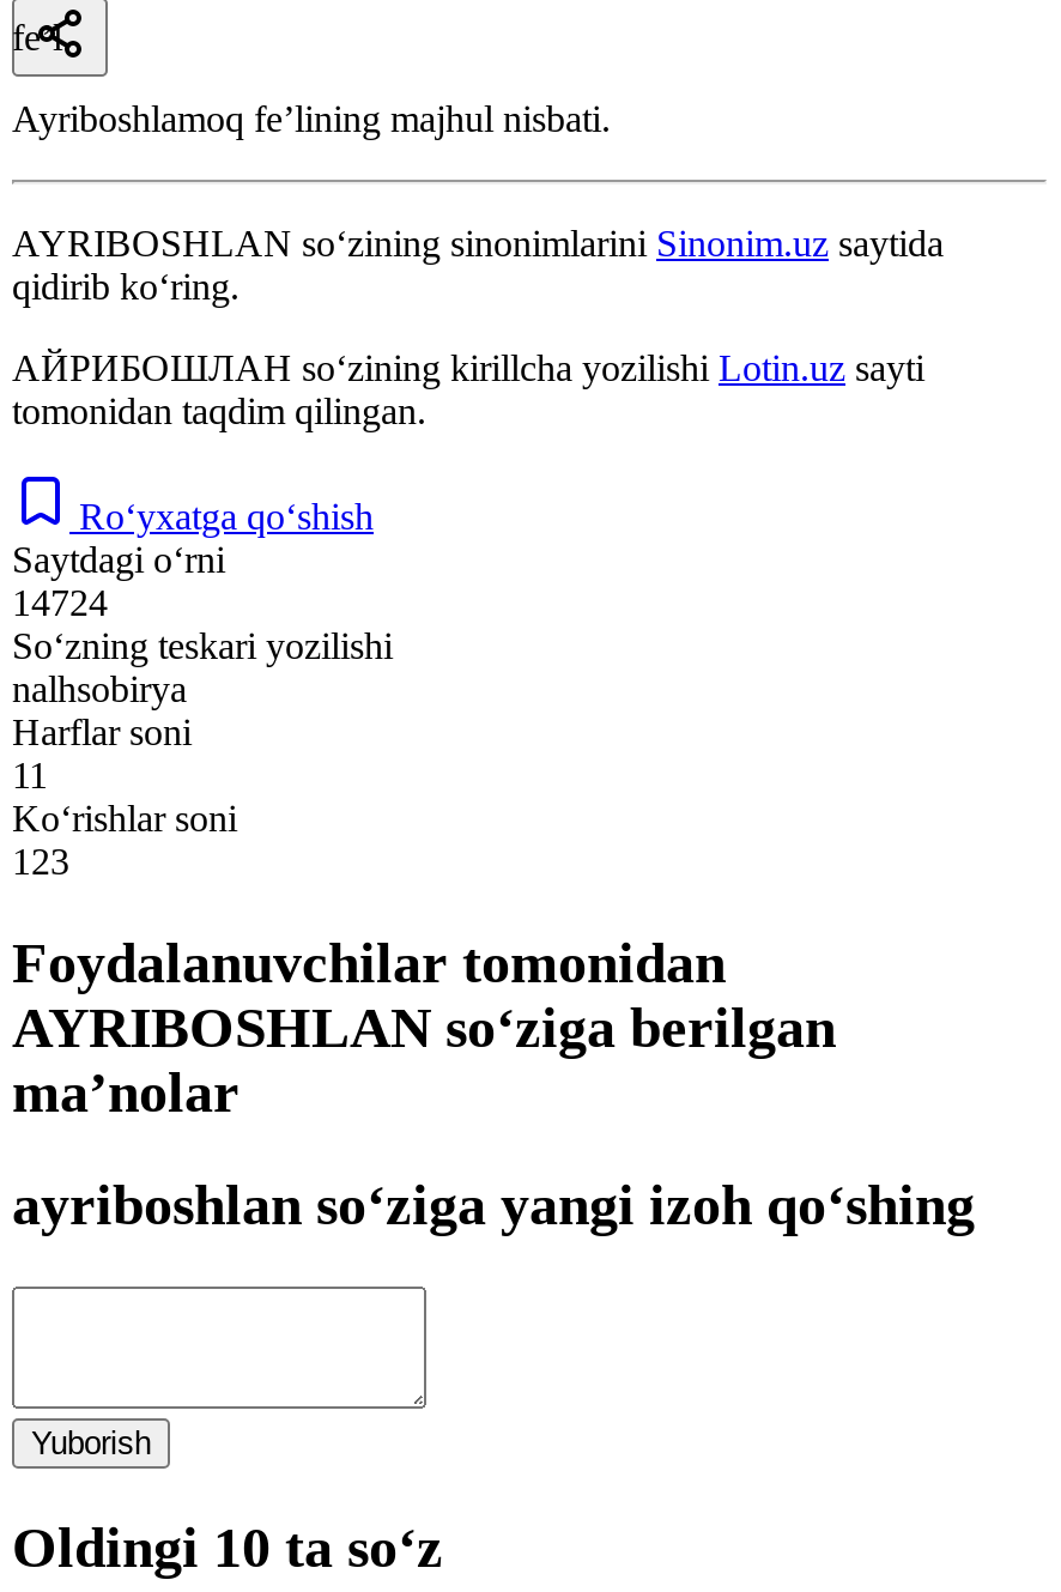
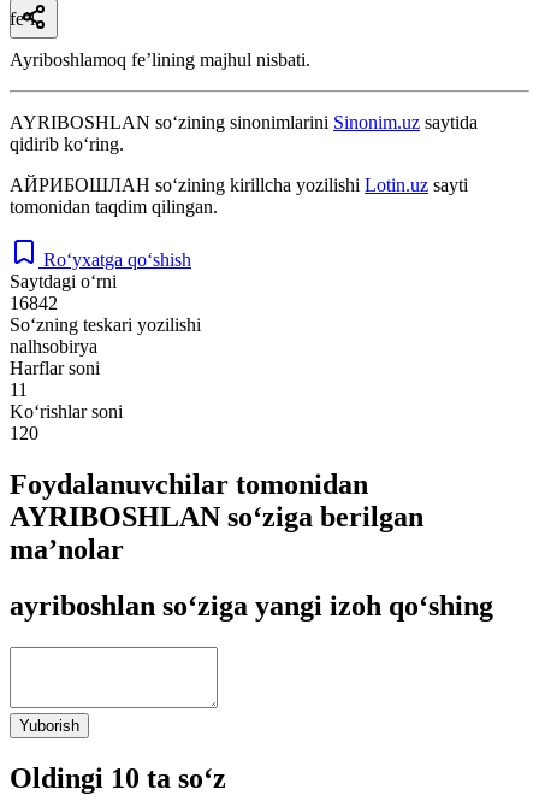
[12,582,108,623] 14724 -> [10,293,58,313] 16842
[12,841,69,881] 123 -> [10,423,38,443] 120

